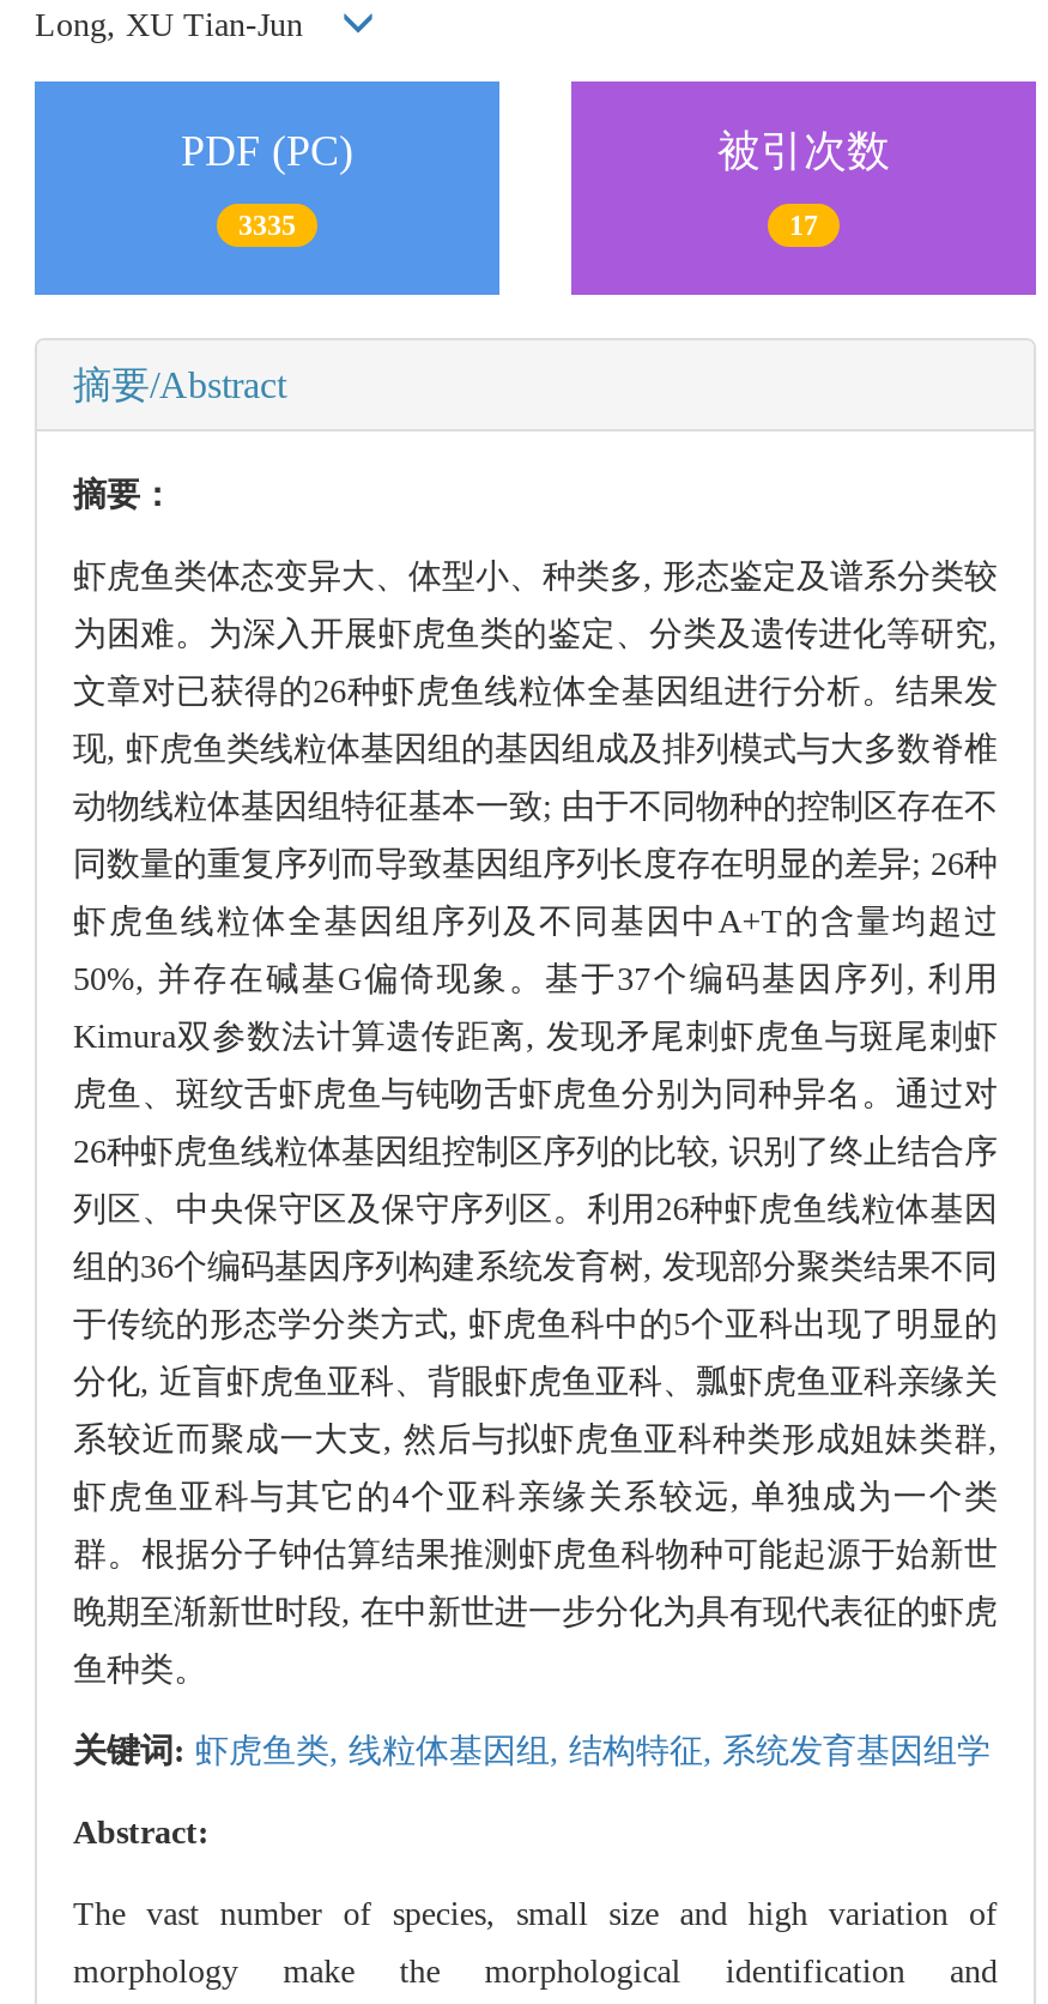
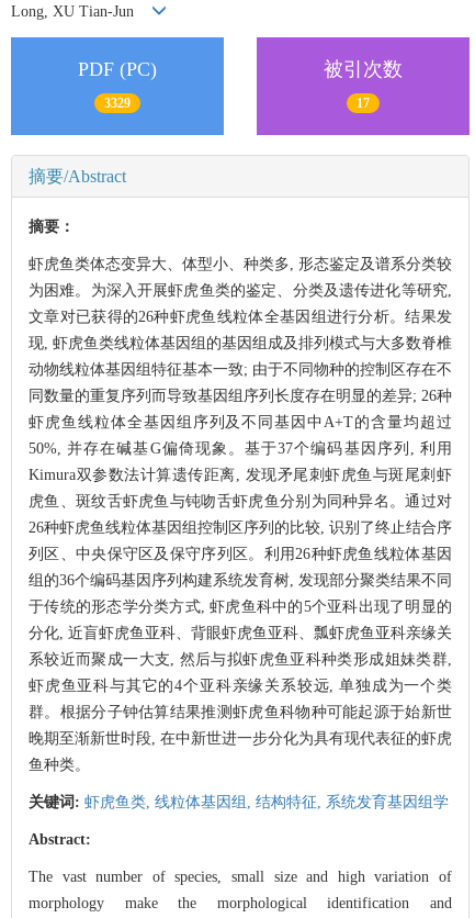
[238,208,296,241] 3335 -> [104,95,131,111] 3329

